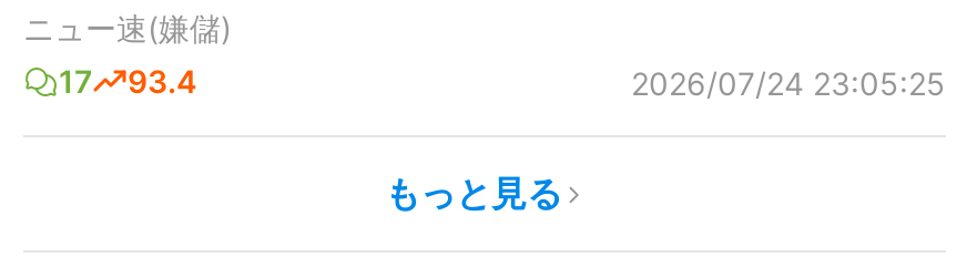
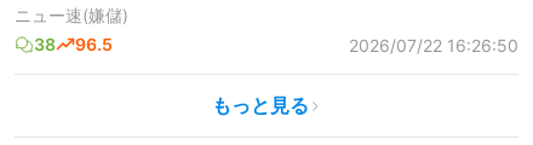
[59,63,92,100] 17 -> [34,34,56,55] 38
[128,63,196,100] 93.4 -> [75,34,113,55] 96.5
[631,65,946,103] 2026/07/24 23:05:25 -> [349,35,518,56] 2026/07/22 16:26:50

